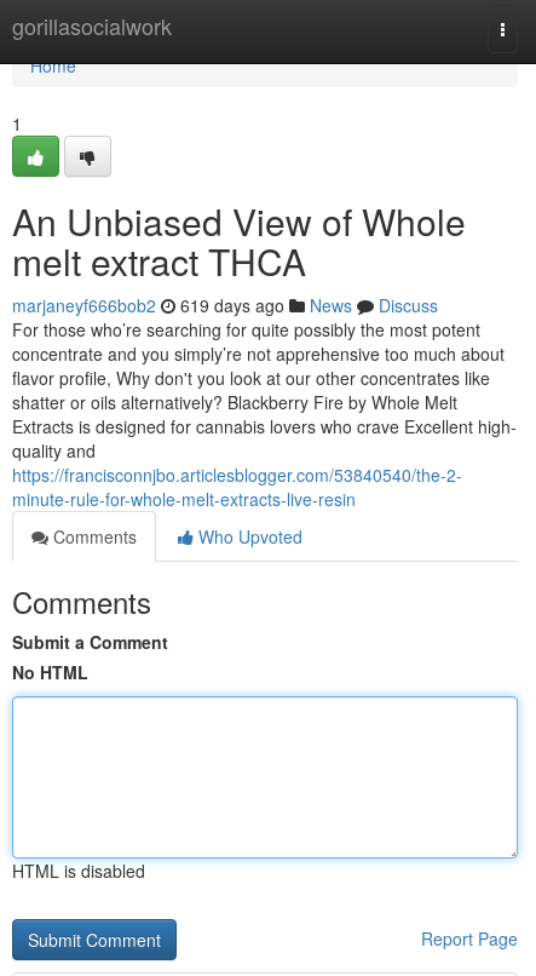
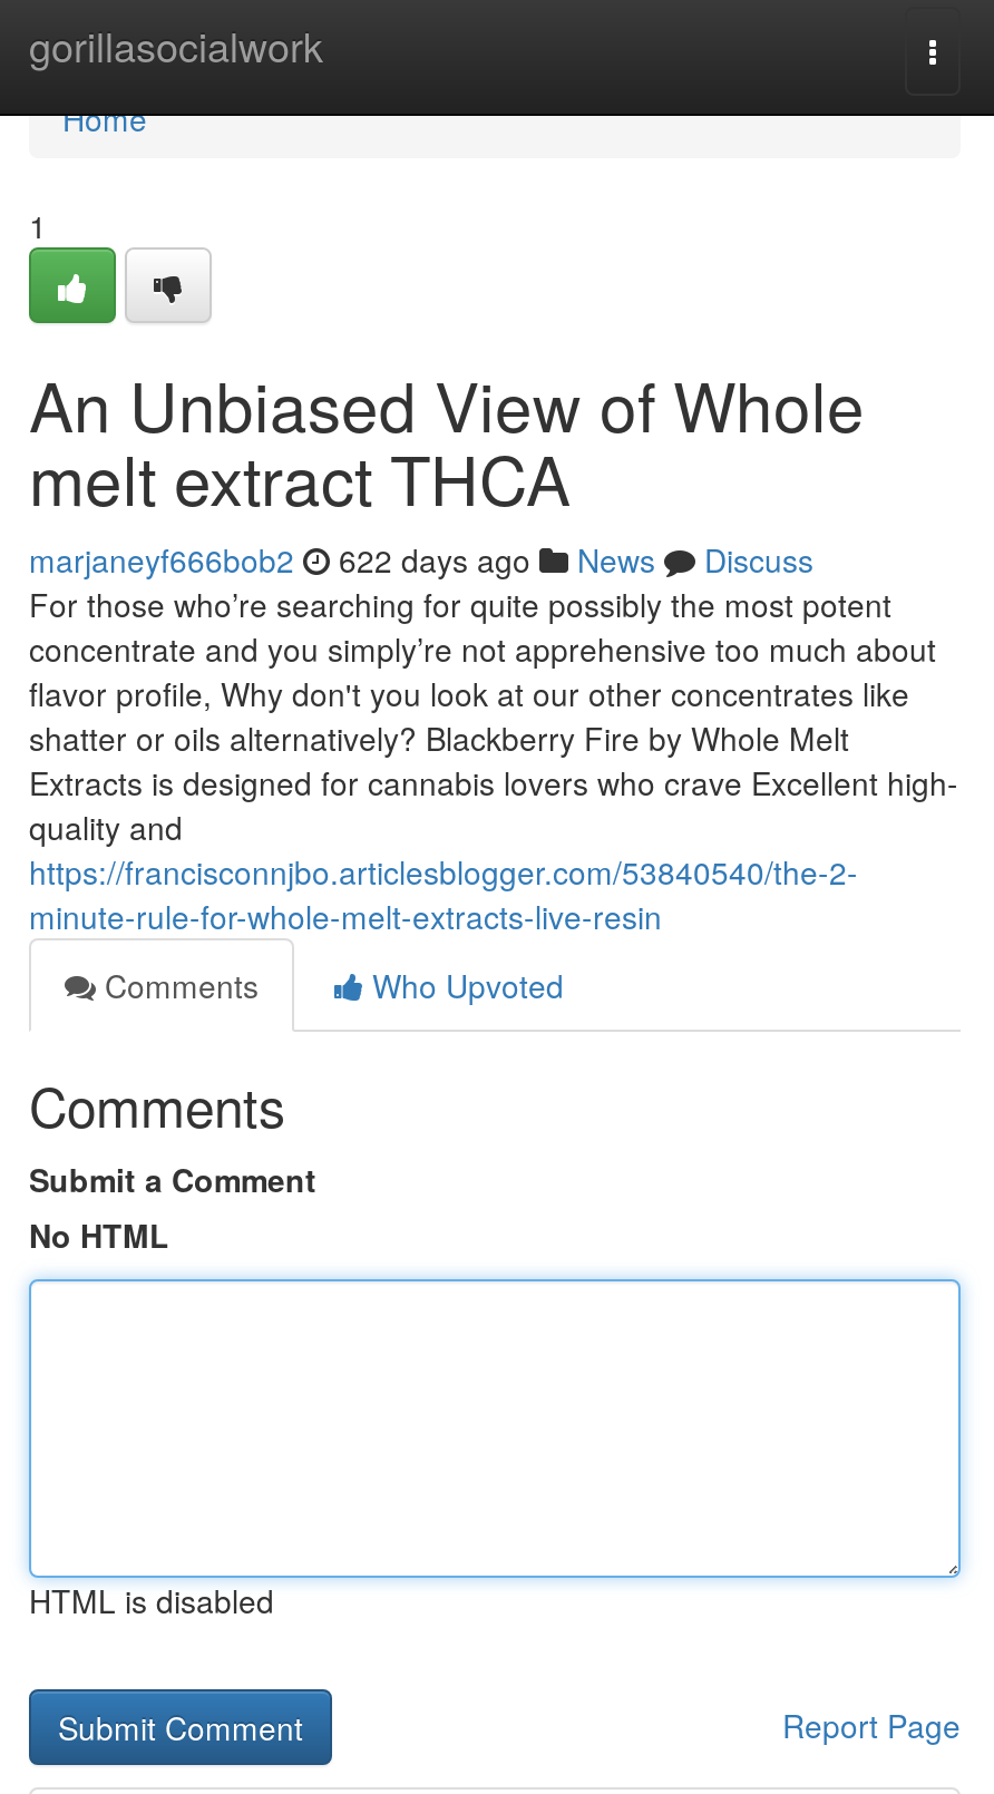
[12,293,438,317] marjaneyf666bob2 619 days ago News Discuss -> [29,537,813,582] marjaneyf666bob2 622 days ago News Discuss

